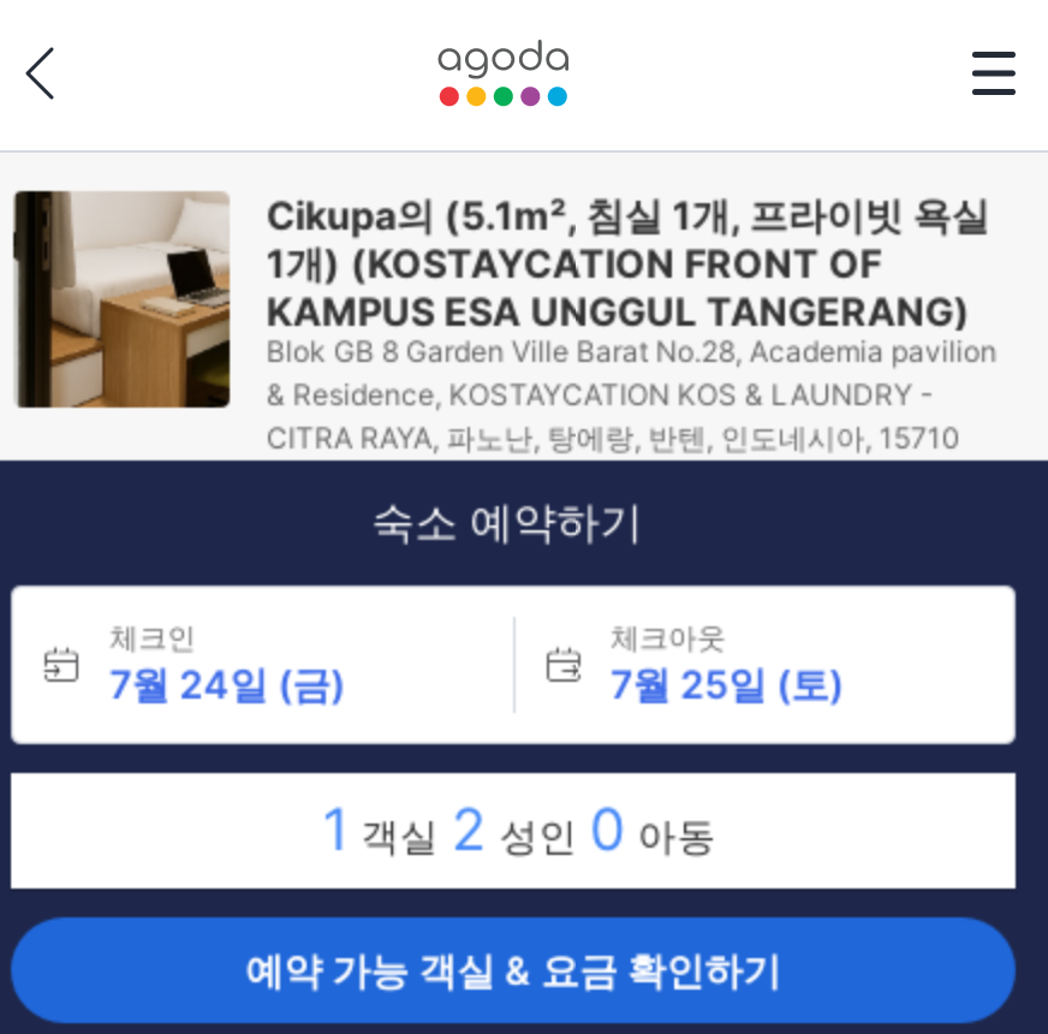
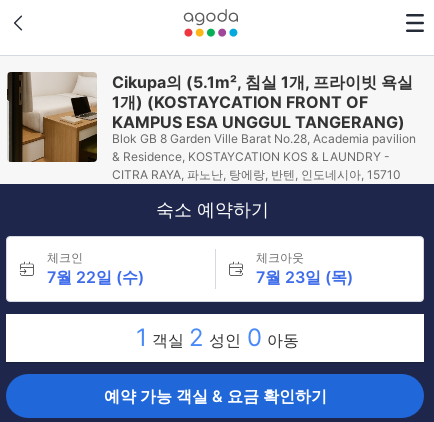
[109,660,345,708] 7월 24일 (금) -> [47,267,144,287] 7월 22일 (수)
[611,660,844,708] 7월 25일 (토) -> [255,267,352,287] 7월 23일 (목)

